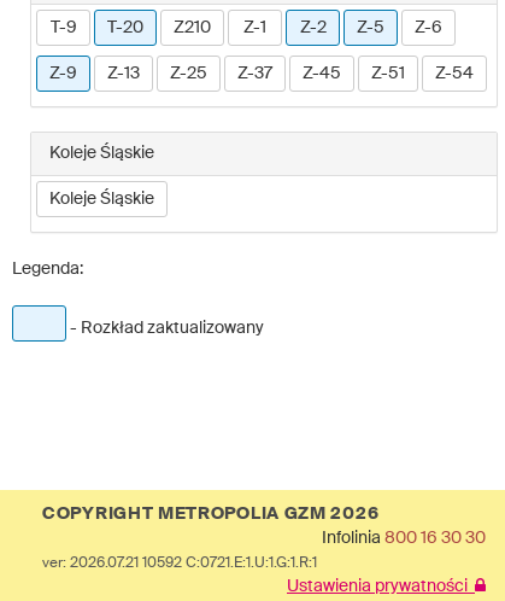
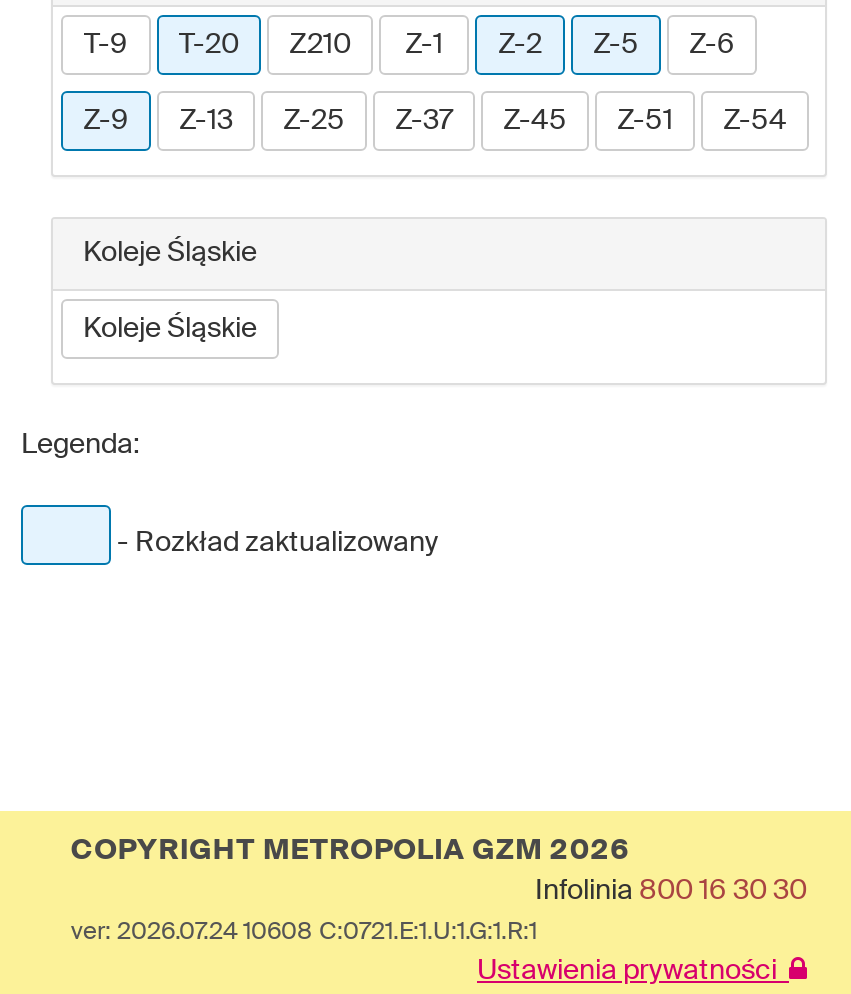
[42,556,317,571] ver: 2026.07.21 10592 C:0721.E:1.U:1.G:1.R:1 -> [71,921,537,945] ver: 2026.07.24 10608 C:0721.E:1.U:1.G:1.R:1

